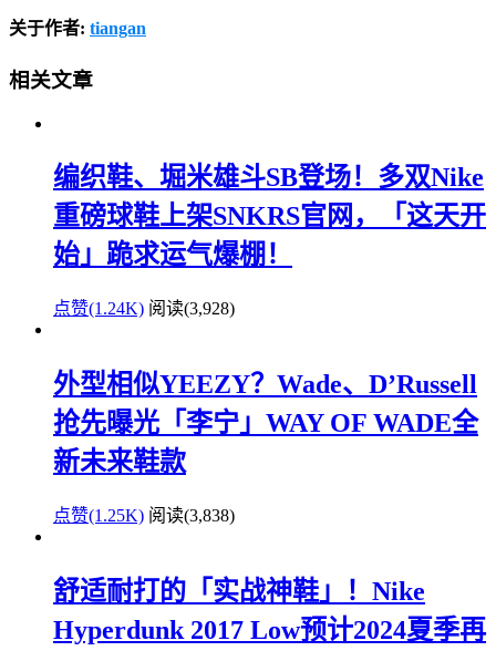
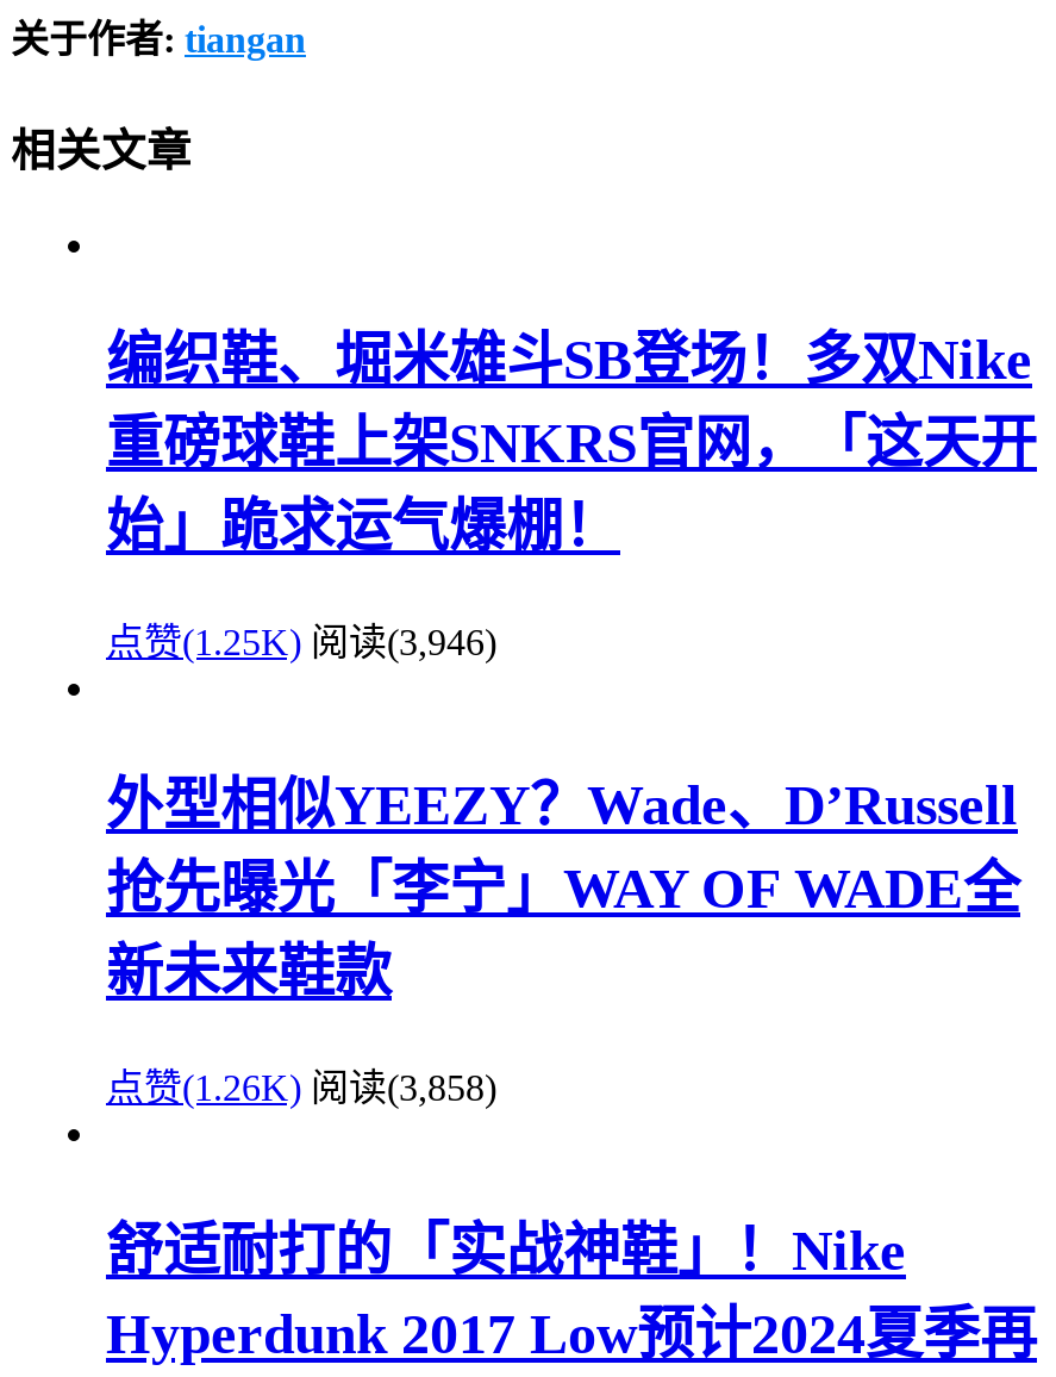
[53,299,235,318] 点赞(1.24K) 阅读(3,928) -> [106,623,496,663] 点赞(1.25K) 阅读(3,946)
[53,506,235,525] 点赞(1.25K) 阅读(3,838) -> [106,1068,496,1108] 点赞(1.26K) 阅读(3,858)

